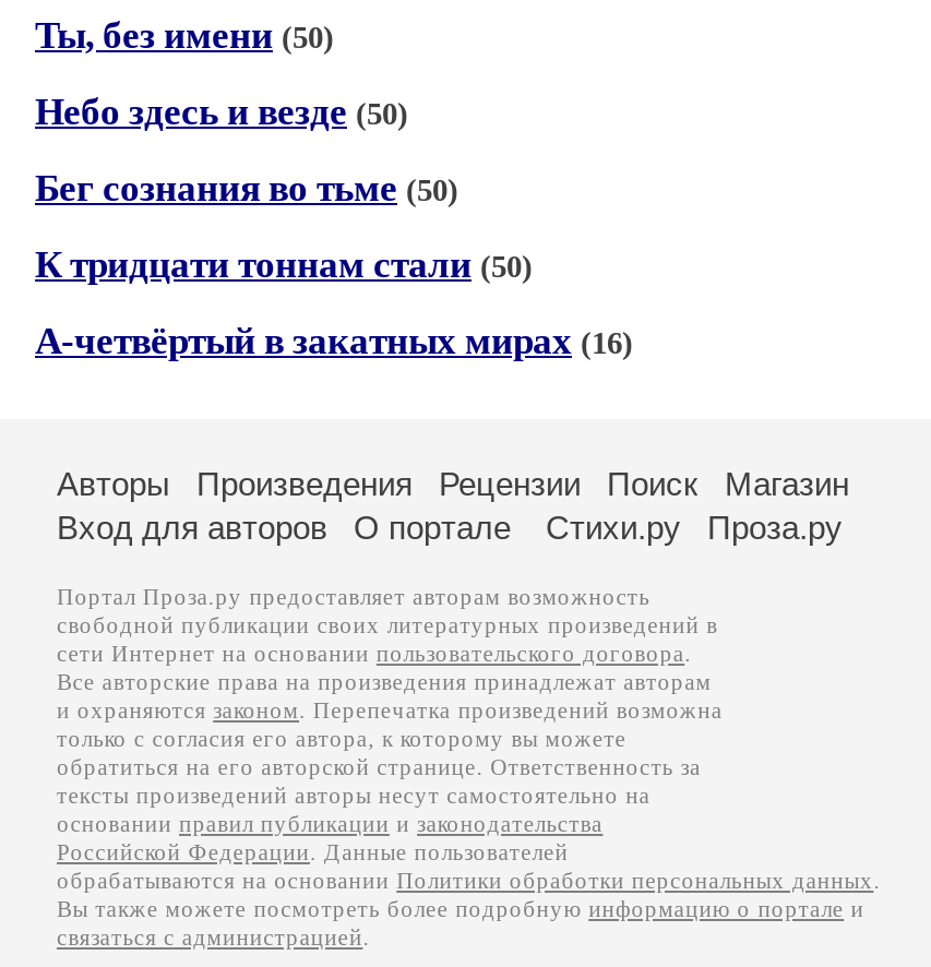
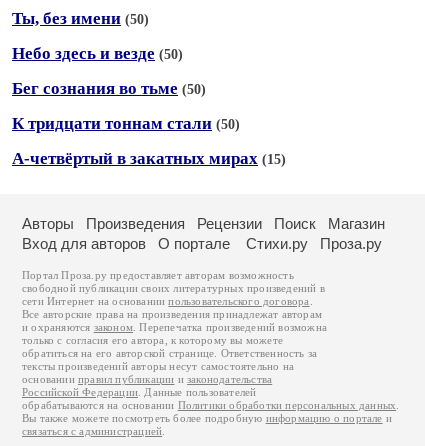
[35,322,633,363] А-четвёртый в закатных мирах (16) -> [12,149,286,168] А-четвёртый в закатных мирах (15)

